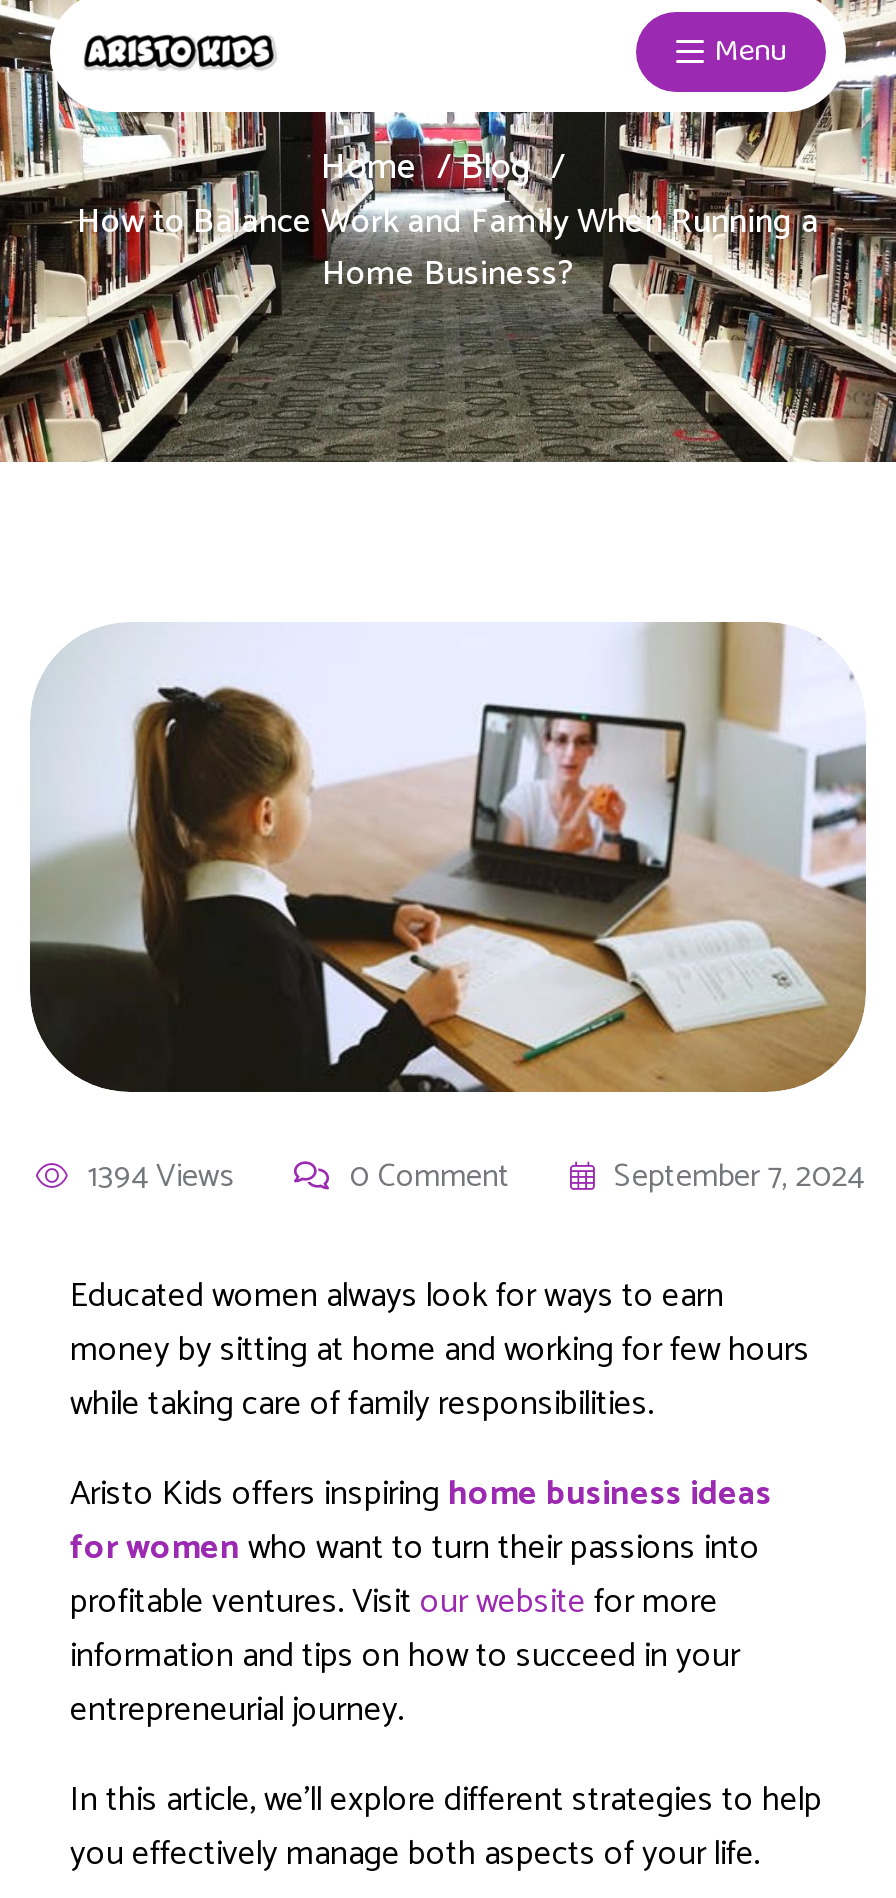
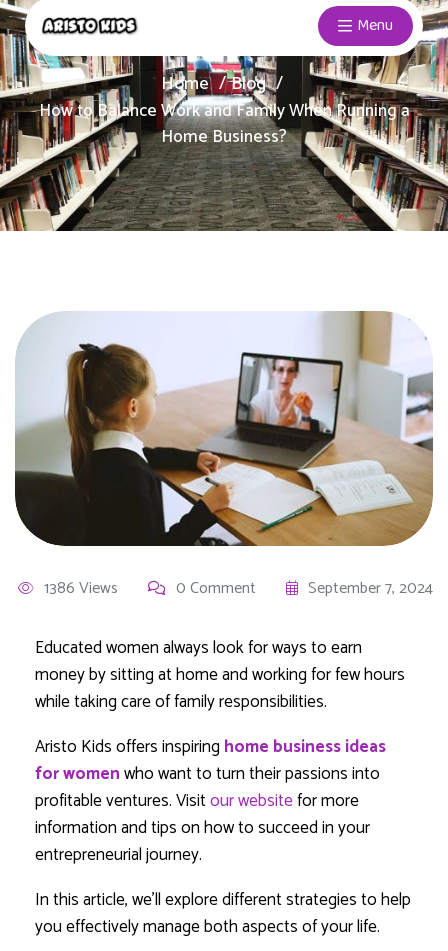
[88,1151,234,1205] 1394 Views -> [44,575,118,602] 1386 Views

